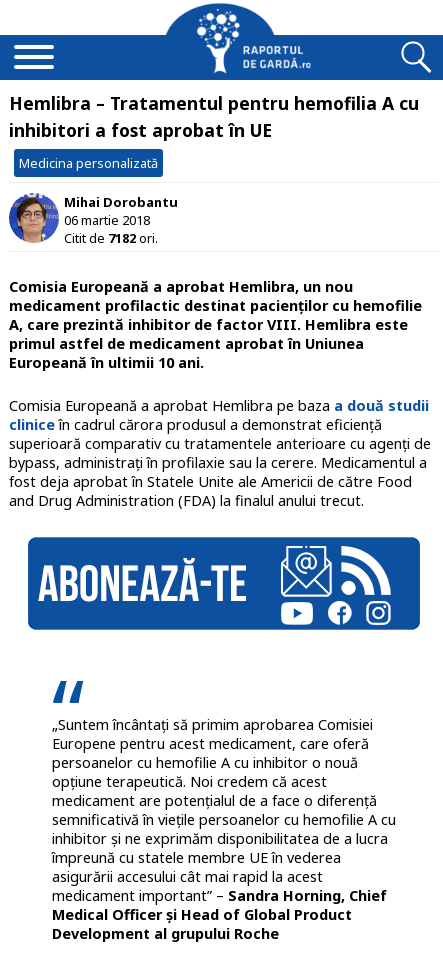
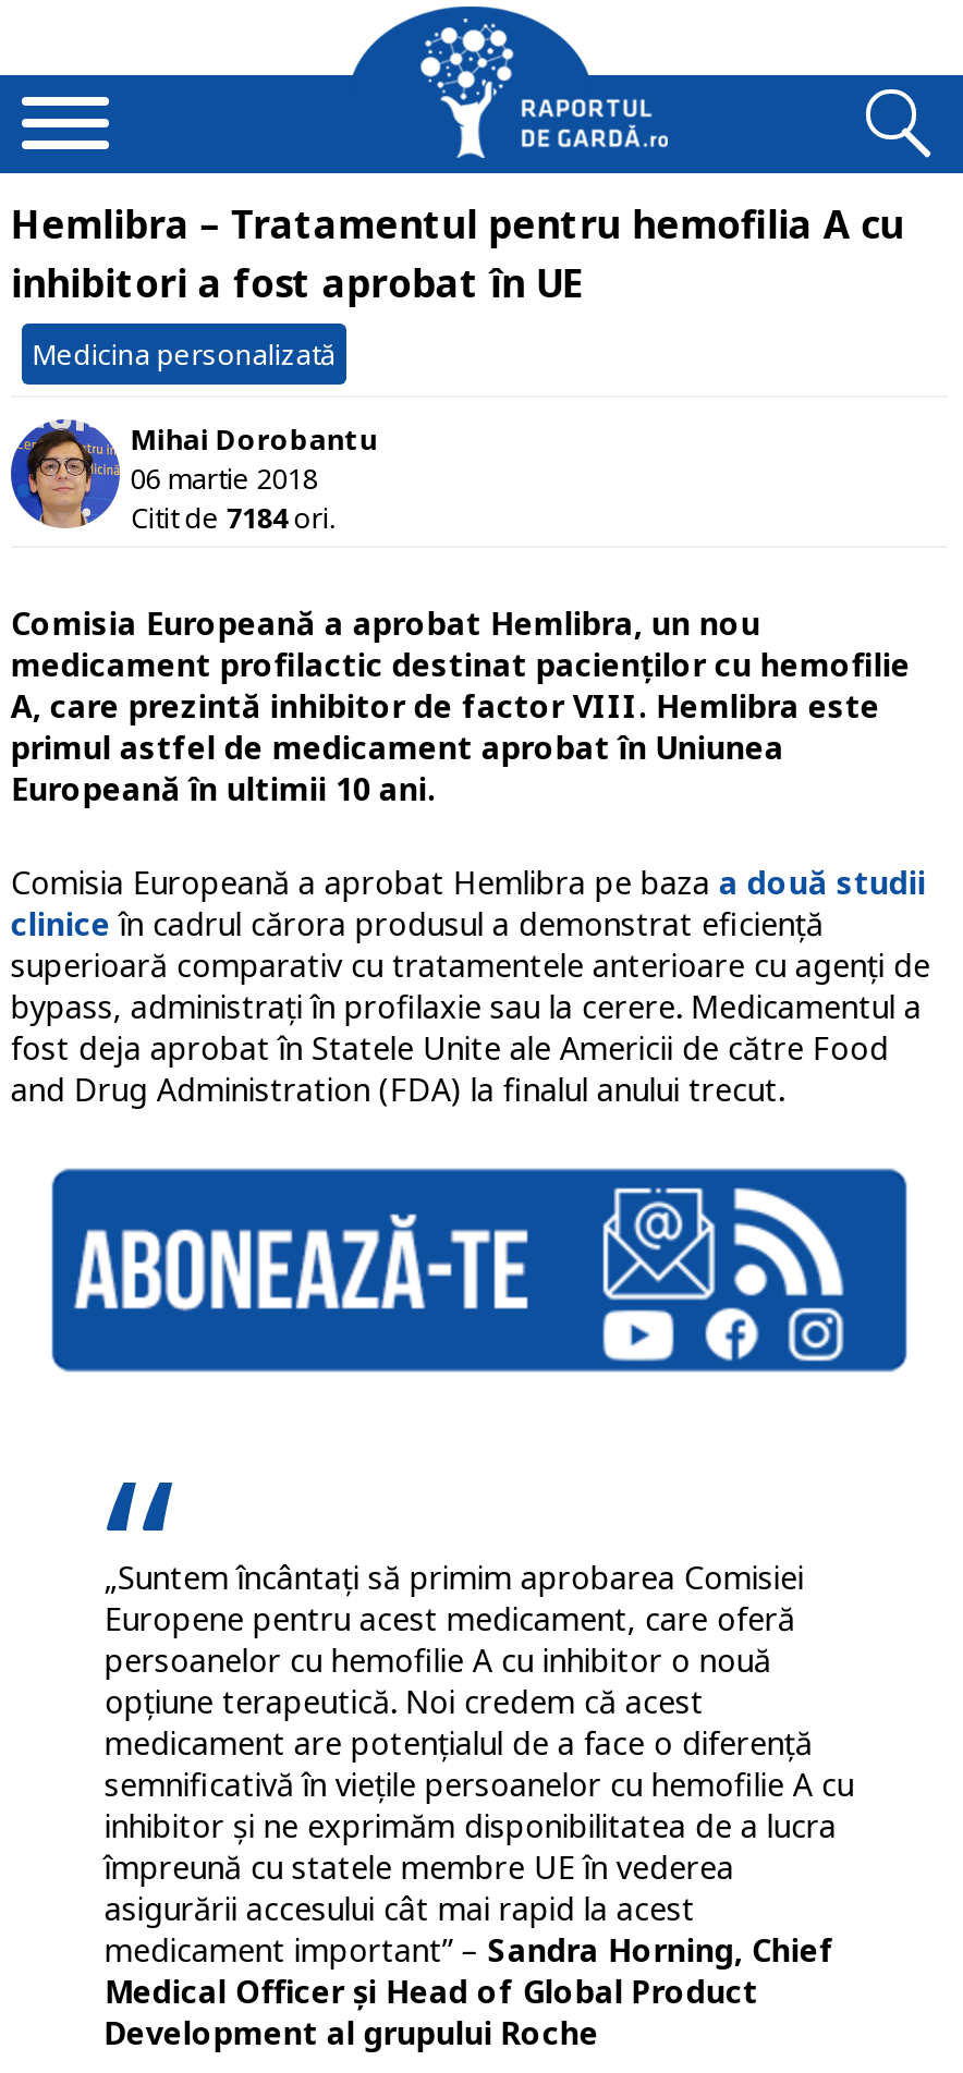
[64,229,158,247] Citit de 7182ori. -> [131,497,335,536] Citit de 7184ori.

